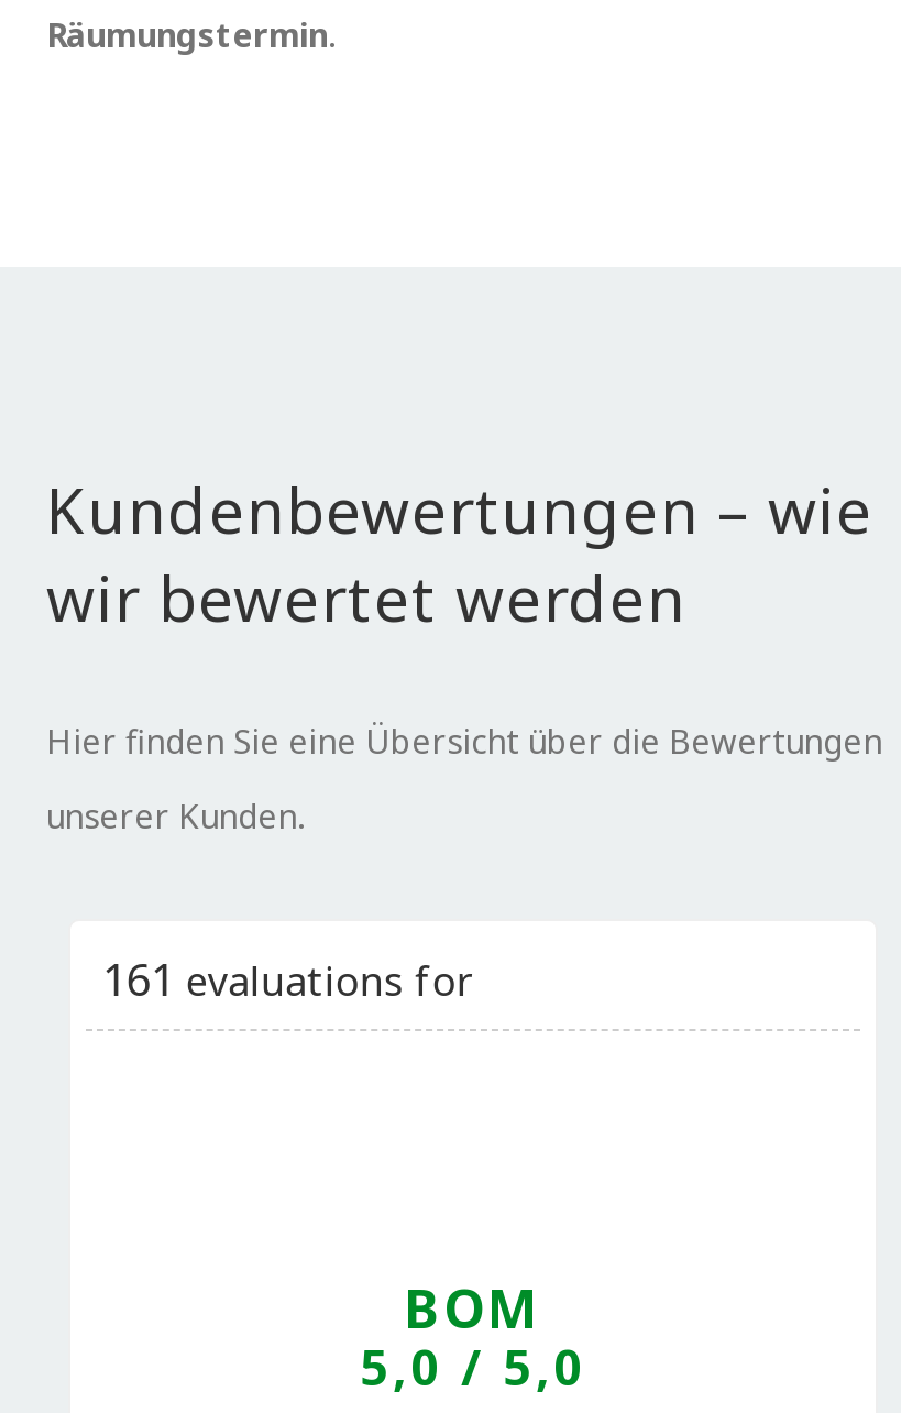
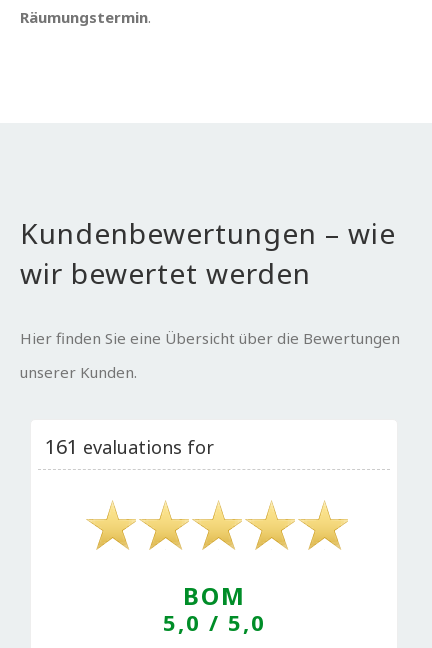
none -> [86,500,349,550] [image]

